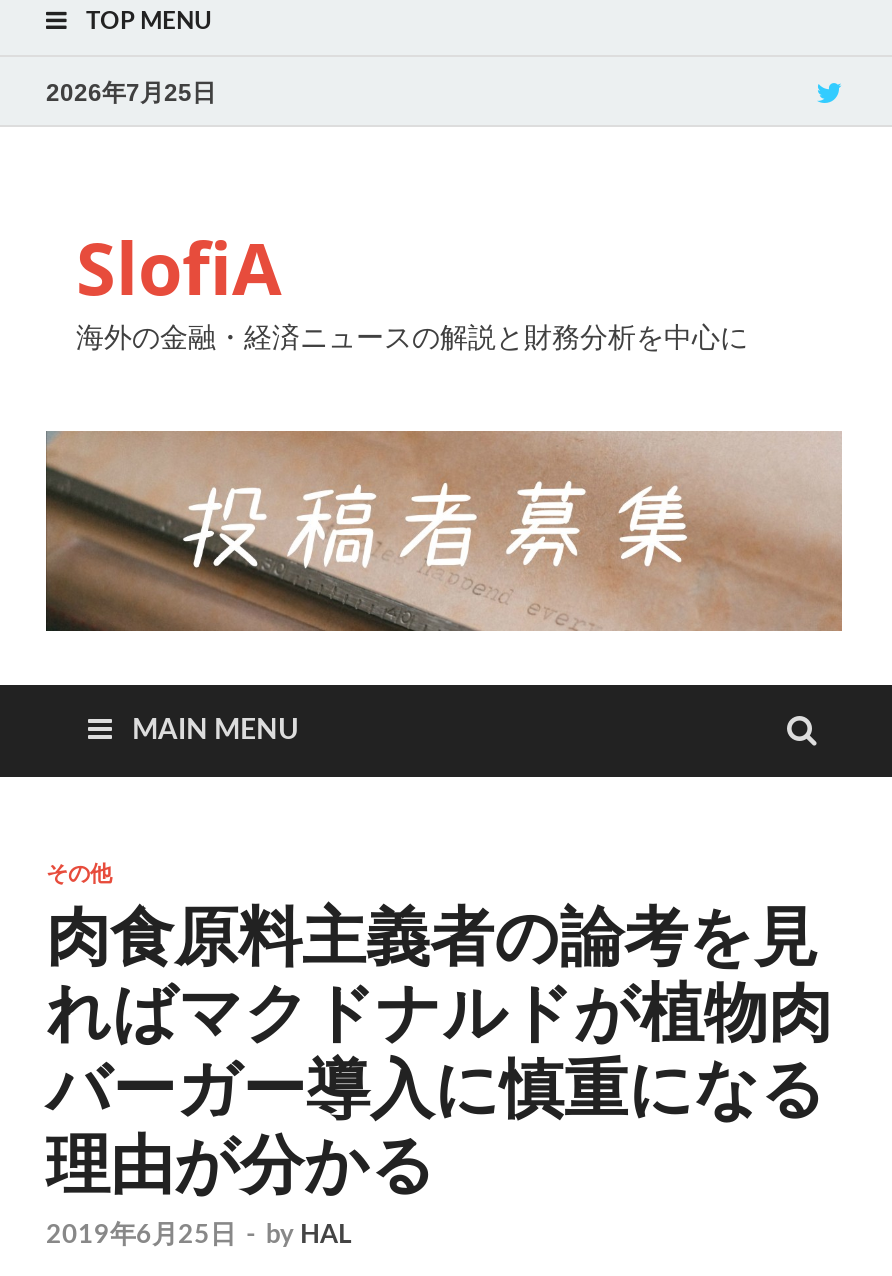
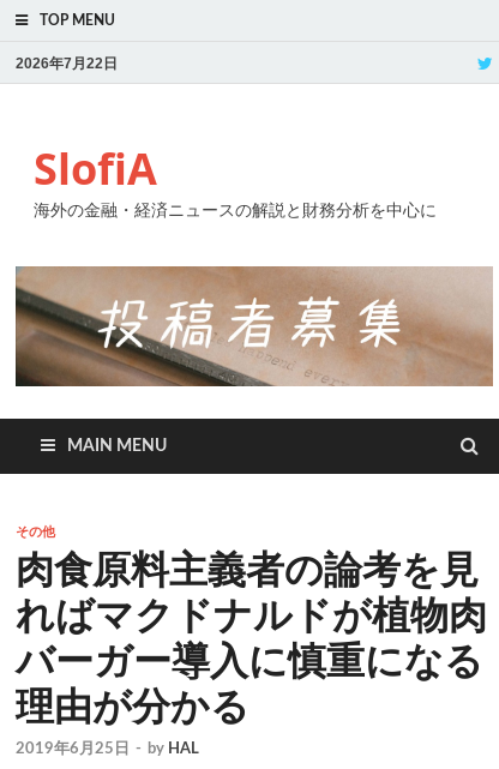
[46,78,216,106] 2026年7月25日 -> [16,55,118,71] 2026年7月22日

